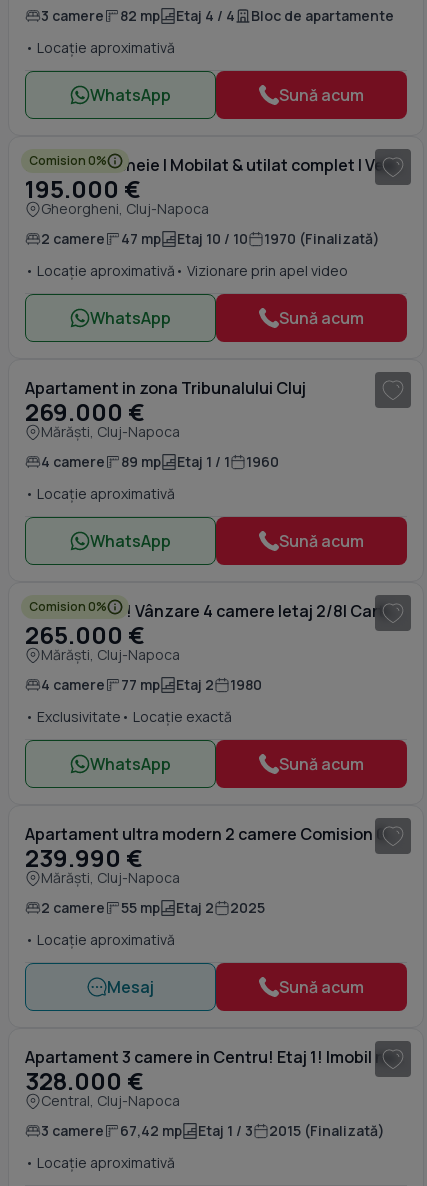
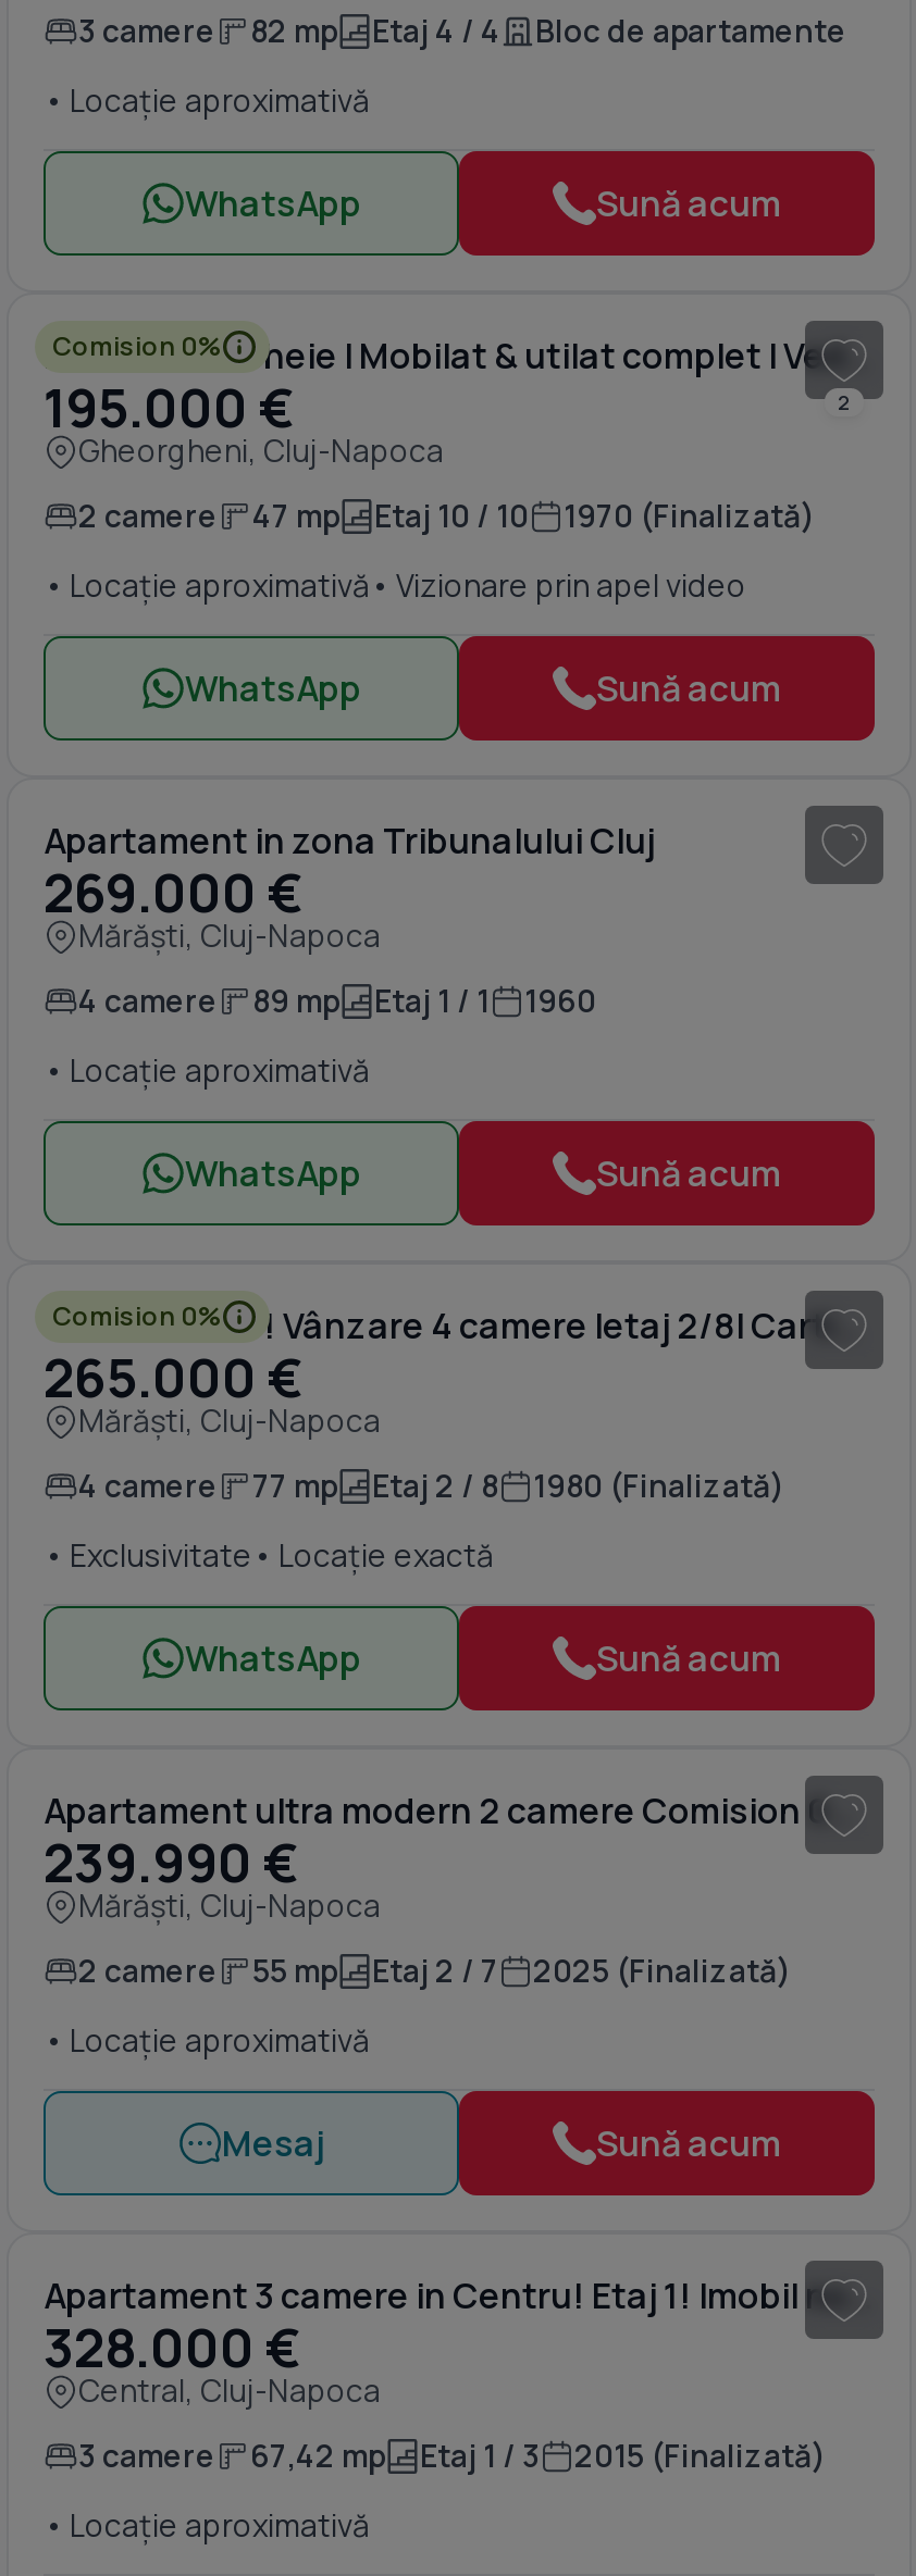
none -> [838,388,851,416] 2
[176,675,262,694] Etaj 2 | 1980 -> [372,1465,785,1506] Etaj 2 / 8 | 1980 (Finalizată)
[176,898,265,917] Etaj 2 | 2025 -> [372,1950,792,1991] Etaj 2 / 7 | 2025 (Finalizată)

